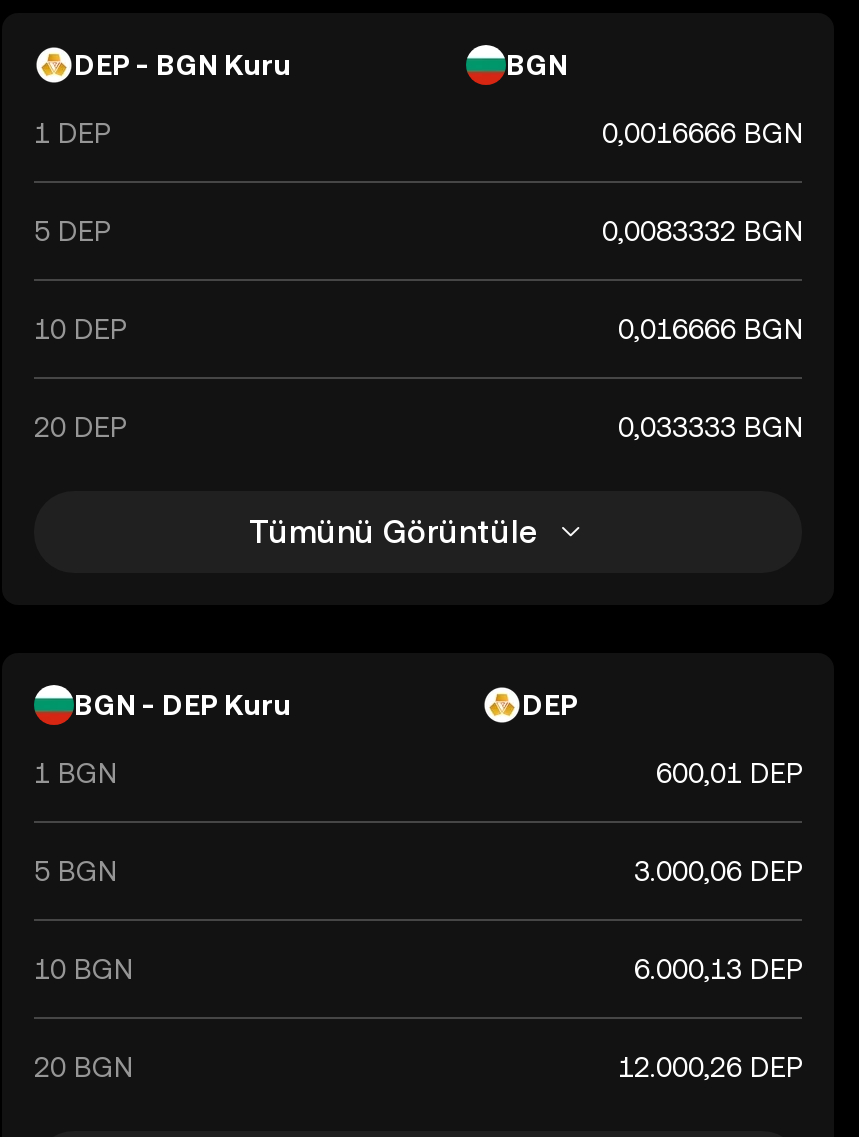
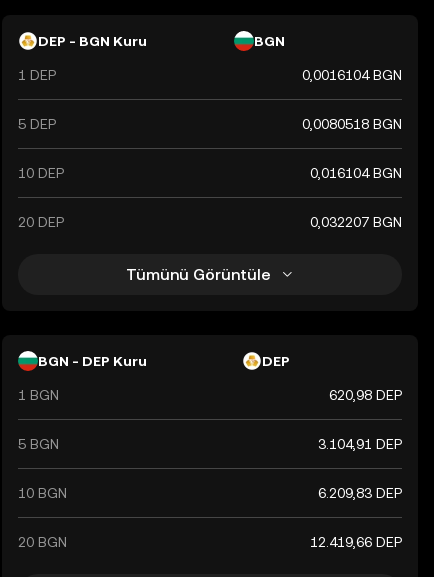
[602,117,802,149] 0,0016666 BGN -> [302,67,402,83] 0,0016104 BGN
[602,215,802,247] 0,0083332 BGN -> [302,116,402,132] 0,0080518 BGN
[618,313,802,345] 0,016666 BGN -> [310,165,402,181] 0,016104 BGN
[618,411,802,443] 0,033333 BGN -> [310,214,402,230] 0,032207 BGN
[656,757,802,789] 600,01 DEP -> [329,387,402,403] 620,98 DEP
[634,855,802,887] 3.000,06 DEP -> [318,436,402,452] 3.104,91 DEP
[634,953,802,985] 6.000,13 DEP -> [318,485,402,501] 6.209,83 DEP
[618,1051,802,1083] 12.000,26 DEP -> [310,534,402,550] 12.419,66 DEP

